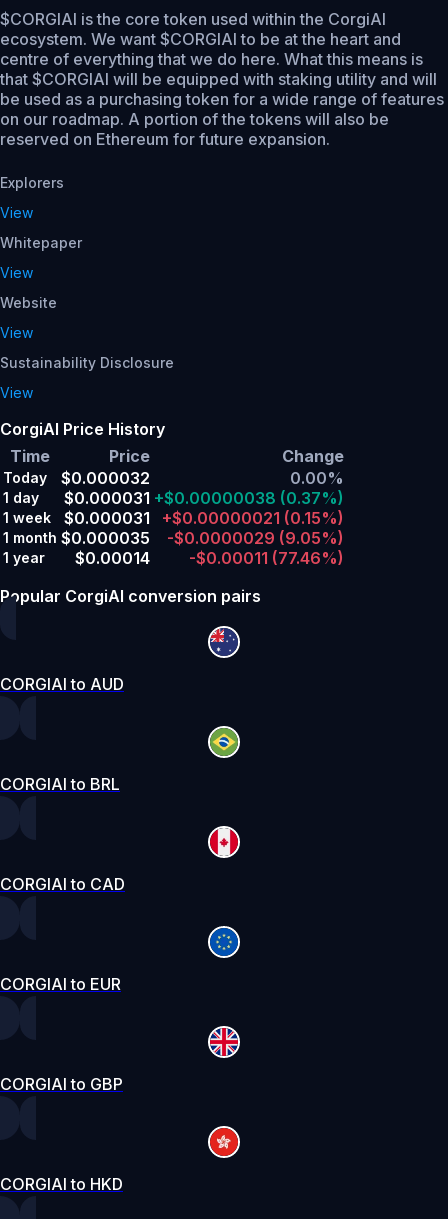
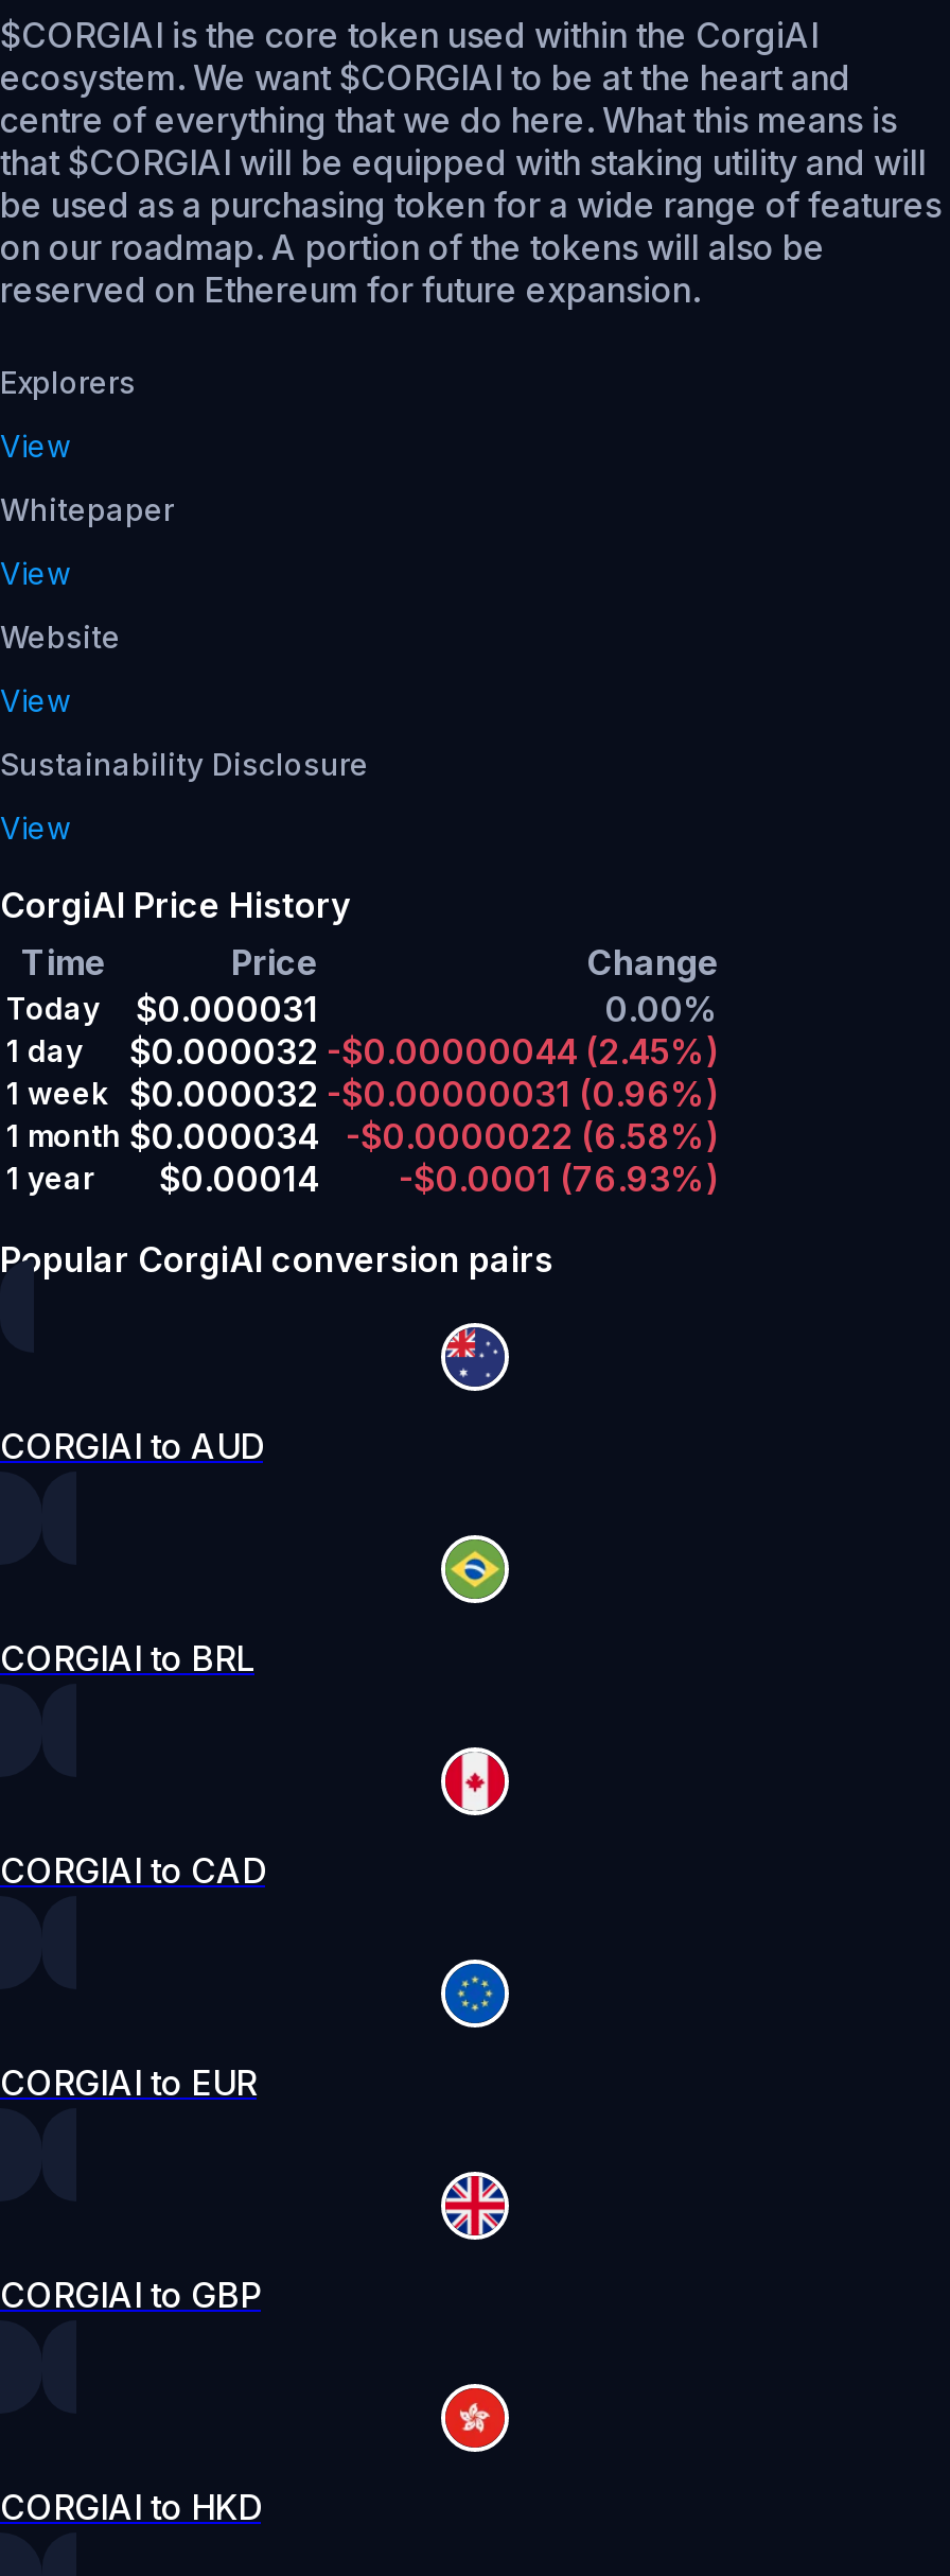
[3,467,150,487] Today $0.000032 -> [6,987,318,1029] Today $0.000031
[3,487,344,547] $0.000031 +$0.00000038 (0.37%) | 1 week | $0.000031 +$0.00000021 (0.15%) | 1 month $0.000035 | -$0.0000029 (9.05%) -> [6,1029,719,1156] $0.000032 -$0.00000044 (2.45%) | 1 week $0.000032 -$0.00000031 (0.96%) | 1 month $0.000034 | -$0.0000022 (6.58%)
[3,547,344,567] 1 year $0.00014 -$0.00011 (77.46%) -> [6,1156,719,1199] 1 year $0.00014 -$0.0001 (76.93%)

